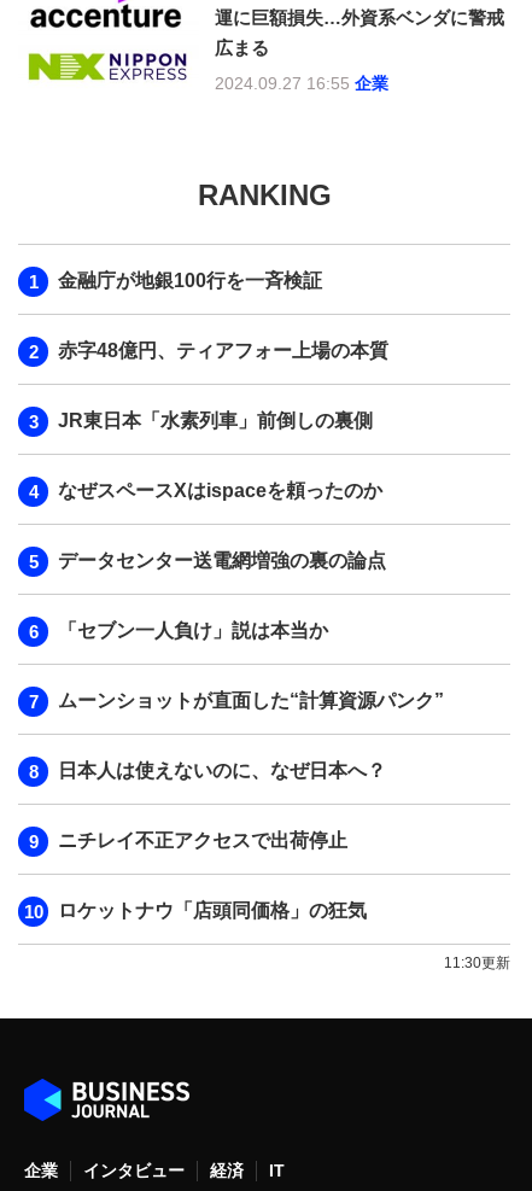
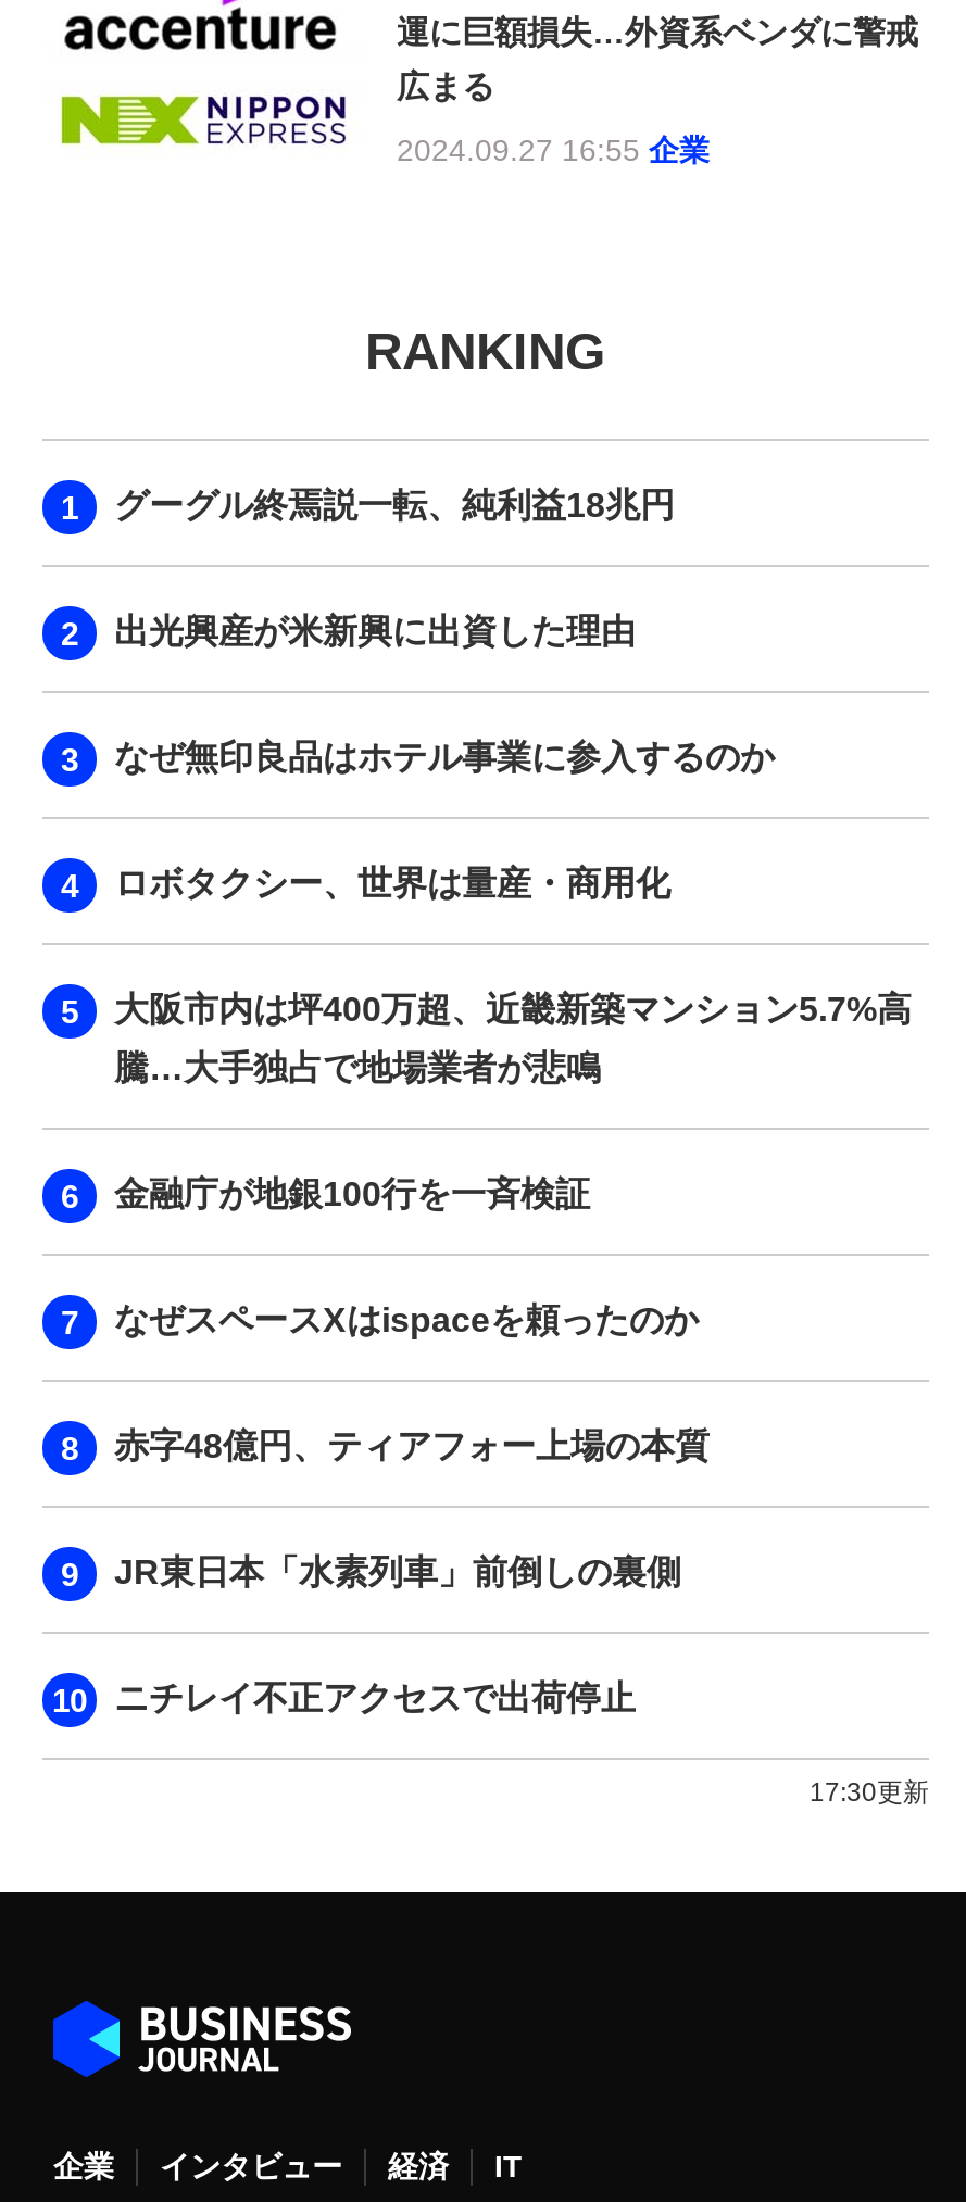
none -> [114,486,912,1086] グーグル終焉説一転、純利益18兆円 | 出光興産が米新興に出資した理由 | なぜ無印良品はホテル事業に参入するのか | ロボタクシー、世界は量産・商用化 | 大阪市内は坪400万超、近畿新築マンション5.7%高 | 騰…大手独占で地場業者が悲鳴
moved [58,270,322,291] -> [114,1175,590,1212]: 金融庁が地銀100行を一斉検証
moved [58,340,388,431] -> [114,1427,710,1590]: 赤字48億円、ティアフォー上場の本質 | JR東日本「水素列車」前倒しの裏側
moved [58,480,382,501] -> [114,1301,699,1338]: なぜスペースXはispaceを頼ったのか
[58,550,444,781] データセンター送電網増強の裏の論点 | 「セブン一人負け」説は本当か | ムーンショットが直面した“計算資源パンク” | 日本人は使えないのに、なぜ日本へ？ -> none
moved [58,830,347,851] -> [114,1679,636,1716]: ニチレイ不正アクセスで出荷停止
[58,900,510,971] ロケットナウ「店頭同価格」の狂気 | 11:30更新 -> [810,1777,929,1807] 17:30更新

